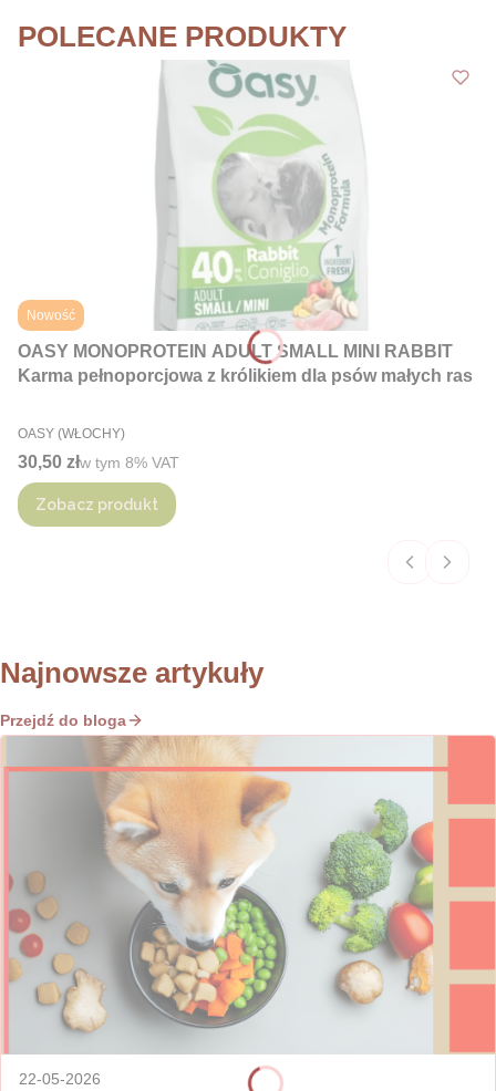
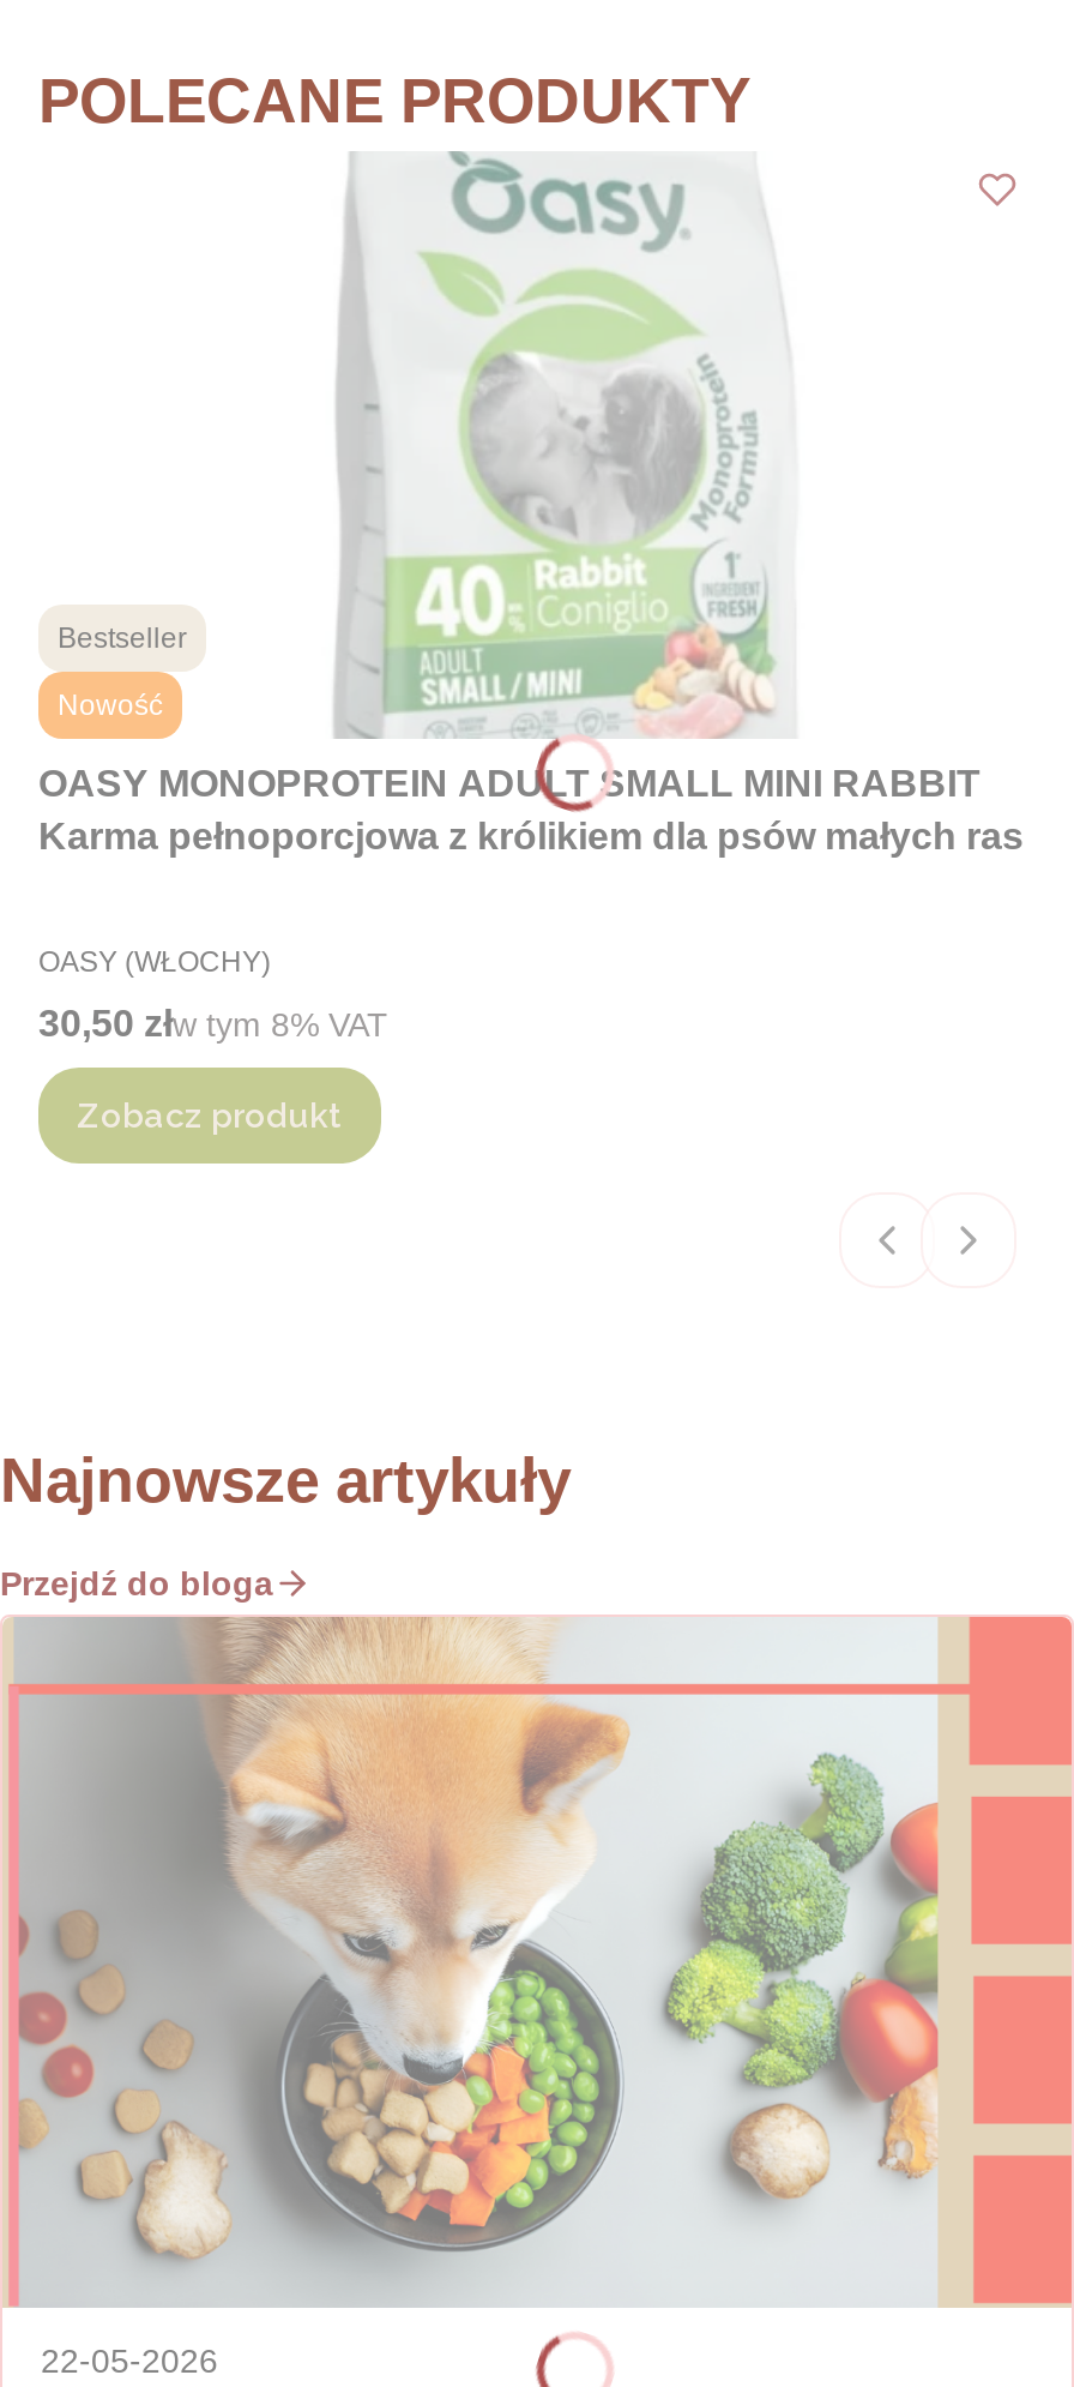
none -> [58,620,187,654] Bestseller

